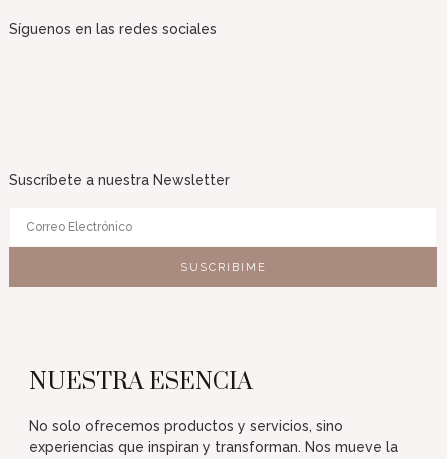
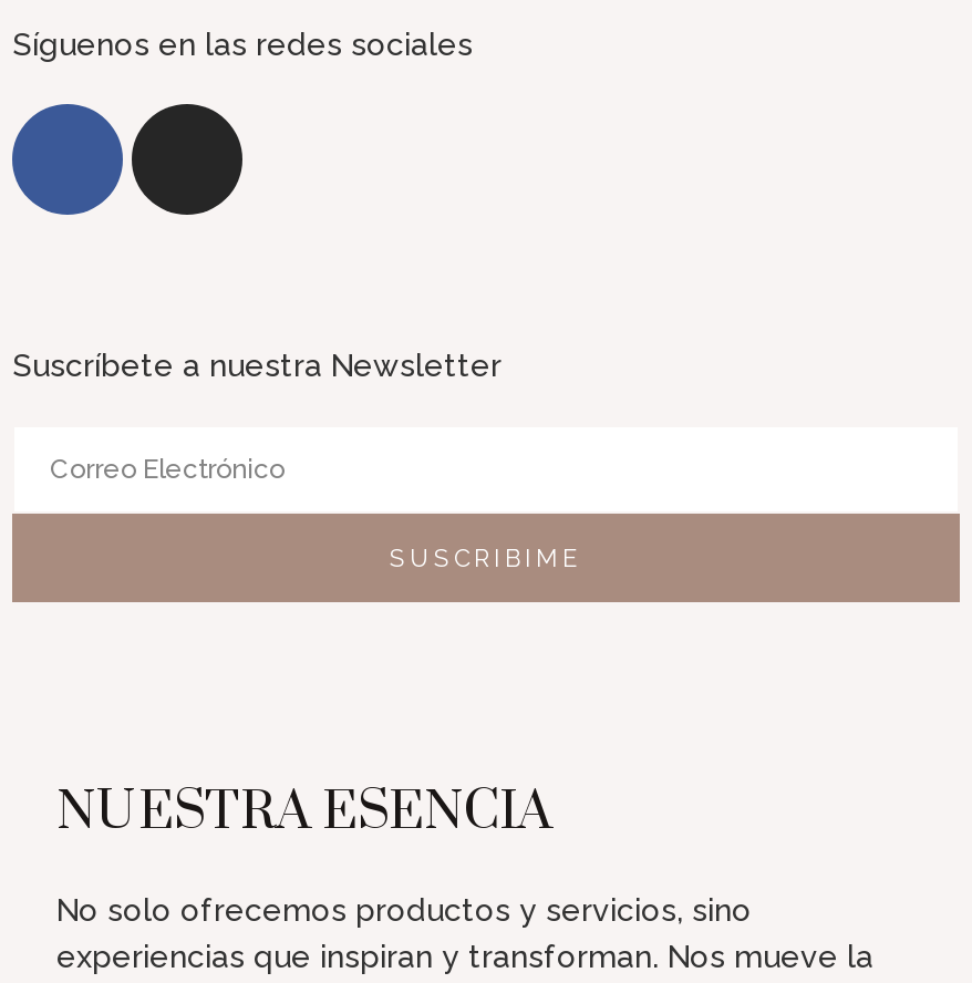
none -> [10,102,245,217] [image]

